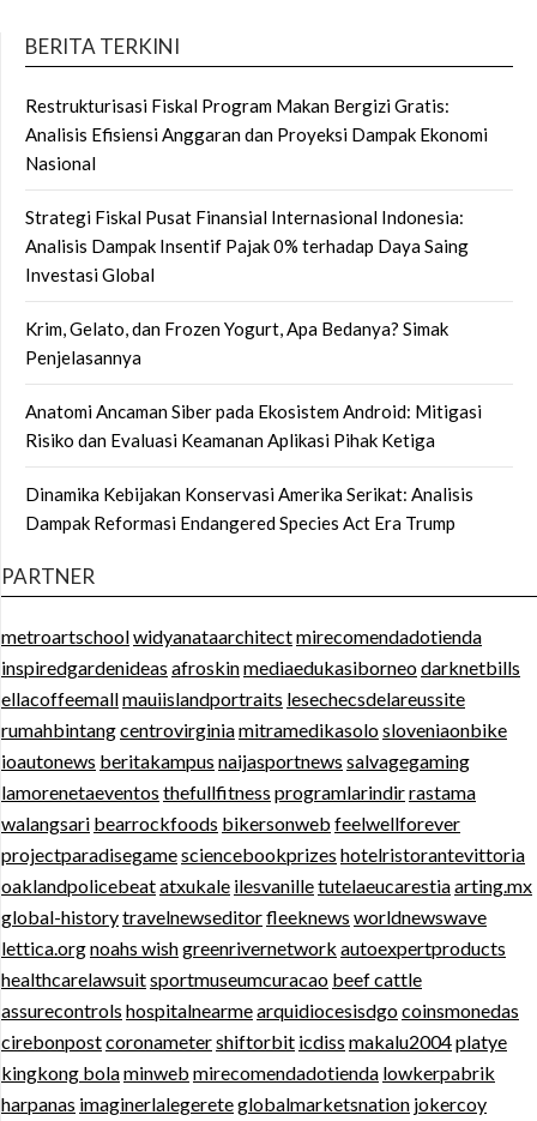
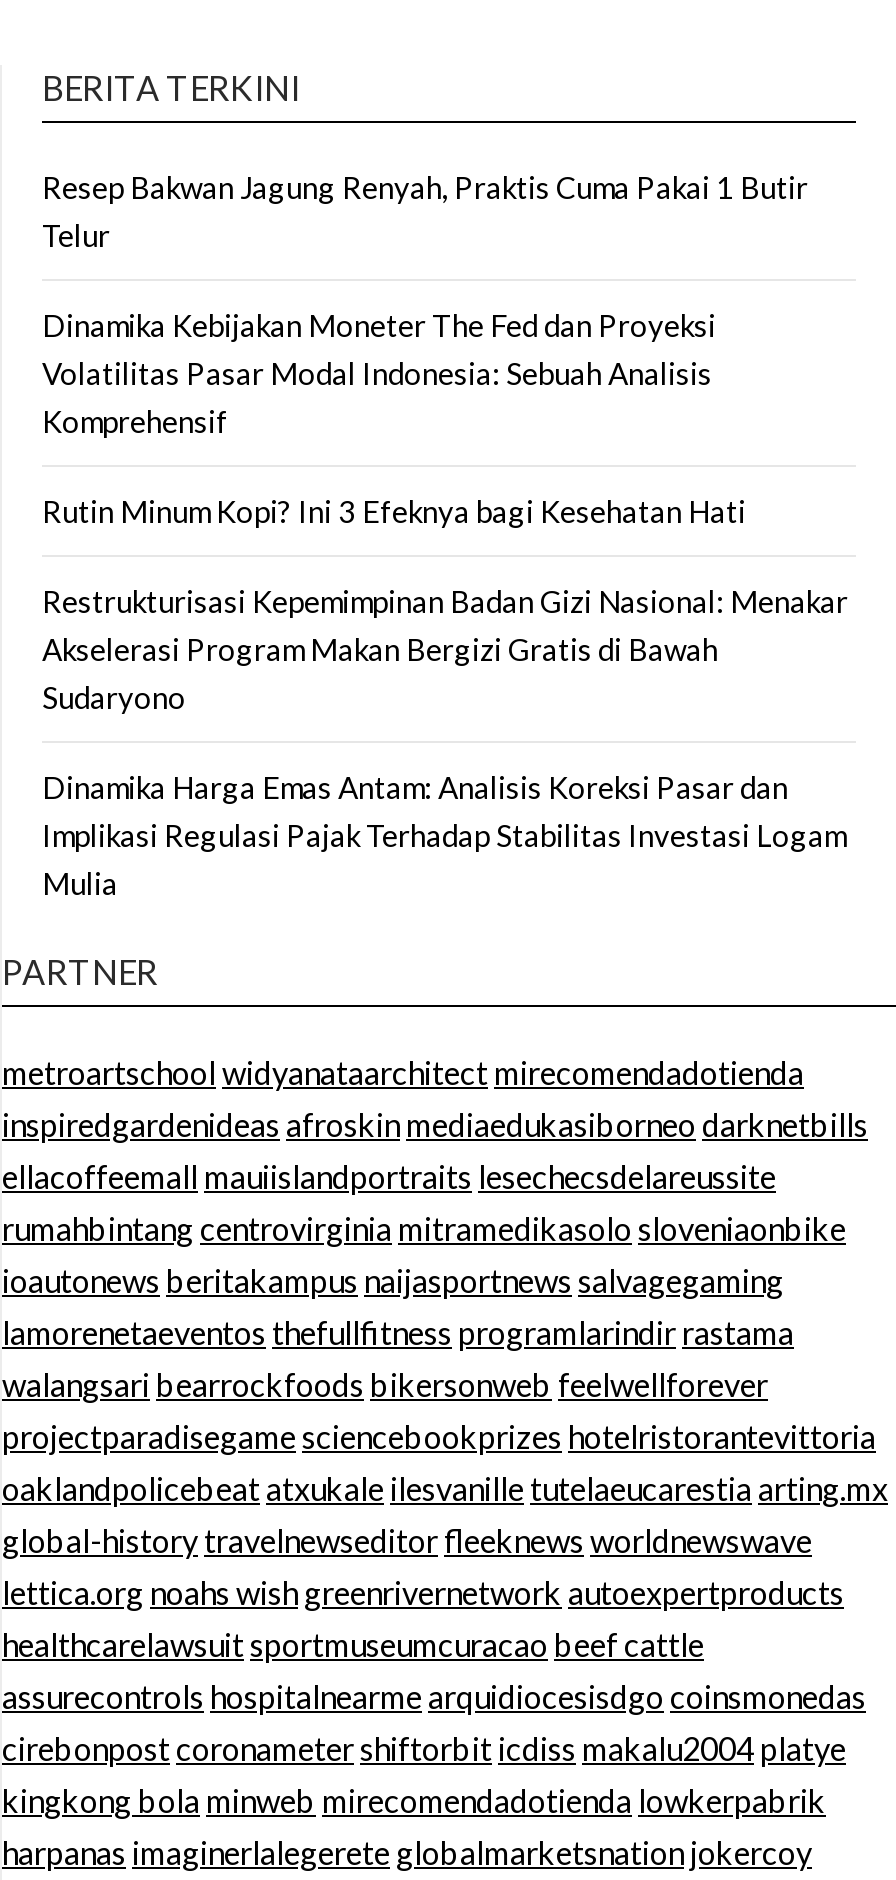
[25,95,488,174] Restrukturisasi Fiskal Program Makan Bergizi Gratis: | Analisis Efisiensi Anggaran dan Proyeksi Dampak Ekonomi | Nasional -> [42,168,808,252] Resep Bakwan Jagung Renyah, Praktis Cuma Pakai 1 Butir | Telur
[25,206,469,285] Strategi Fiskal Pusat Finansial Internasional Indonesia: | Analisis Dampak Insentif Pajak 0% terhadap Daya Saing | Investasi Global -> [42,306,716,438] Dinamika Kebijakan Moneter The Fed dan Proyeksi | Volatilitas Pasar Modal Indonesia: Sebuah Analisis | Komprehensif
[25,318,448,368] Krim, Gelato, dan Frozen Yogurt, Apa Bedanya? Simak | Penjelasannya -> [42,492,746,528] Rutin Minum Kopi? Ini 3 Efeknya bagi Kesehatan Hati
[25,400,482,451] Anatomi Ancaman Siber pada Ekosistem Android: Mitigasi | Risiko dan Evaluasi Keamanan Aplikasi Pihak Ketiga -> [42,582,848,714] Restrukturisasi Kepemimpinan Badan Gizi Nasional: Menakar | Akselerasi Program Makan Bergizi Gratis di Bawah | Sudaryono
[25,483,473,534] Dinamika Kebijakan Konservasi Amerika Serikat: Analisis | Dampak Reformasi Endangered Species Act Era Trump -> [42,768,846,900] Dinamika Harga Emas Antam: Analisis Koreksi Pasar dan | Implikasi Regulasi Pajak Terhadap Stabilitas Investasi Logam | Mulia

